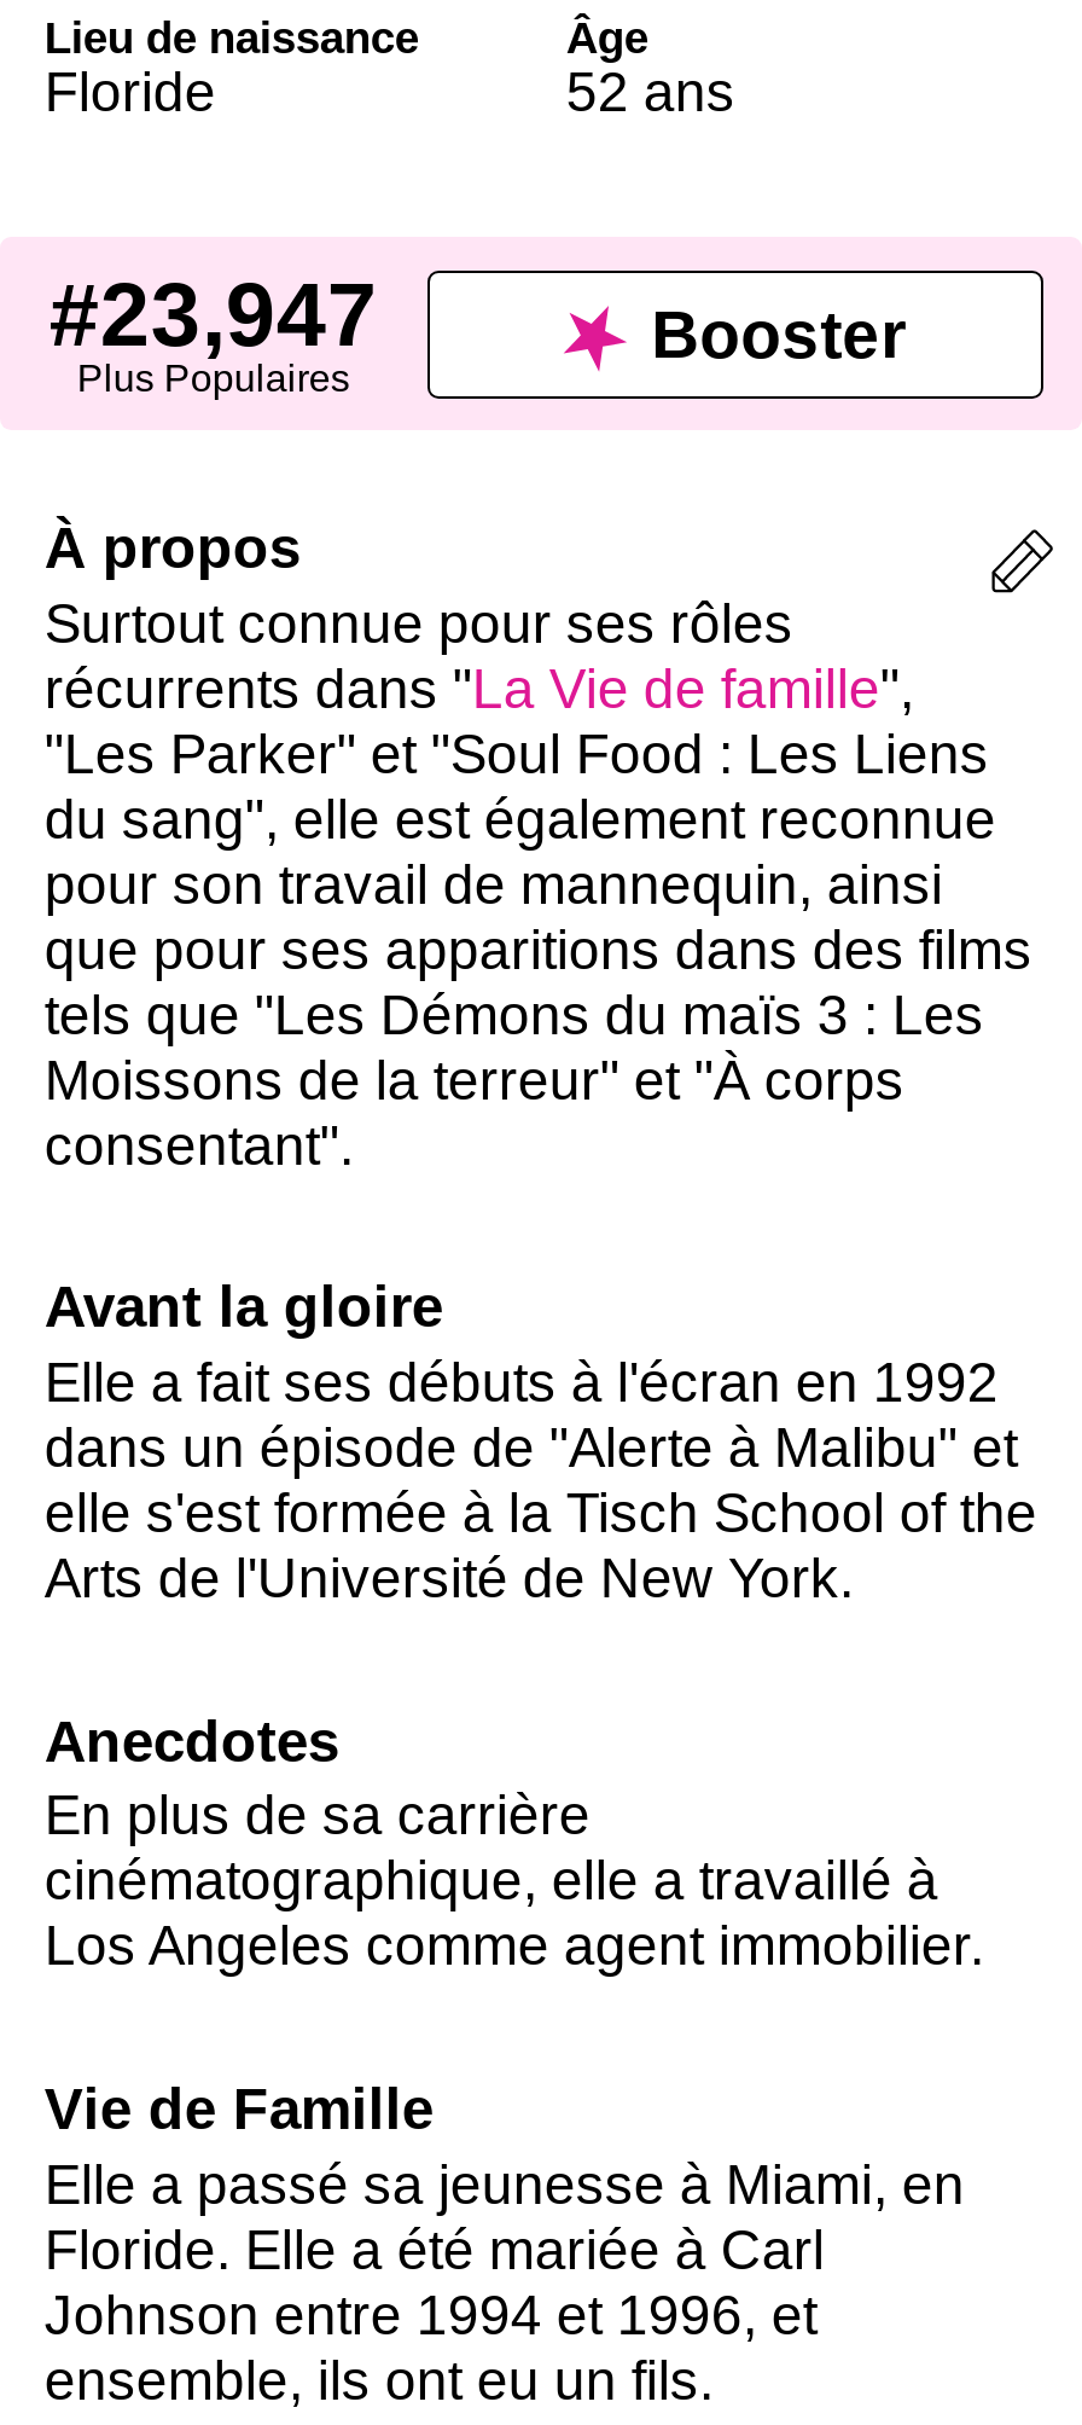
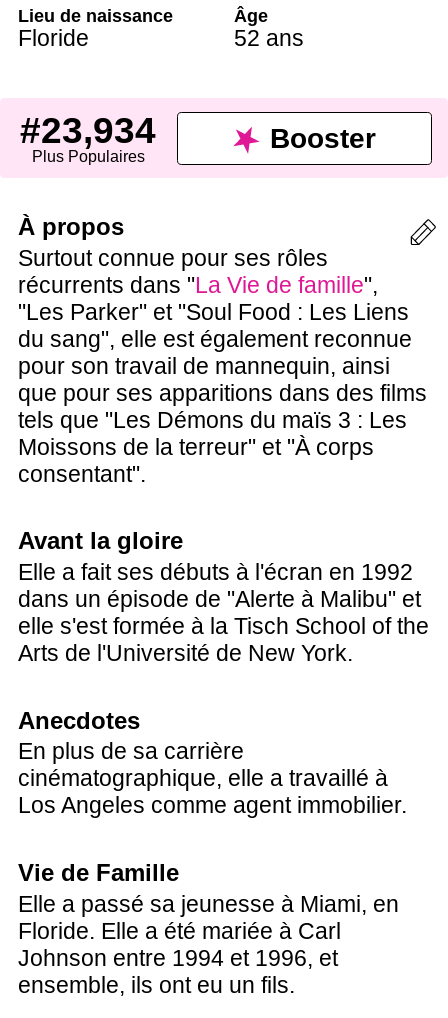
[49,265,377,364] #23,947 -> [20,109,156,150] #23,934

